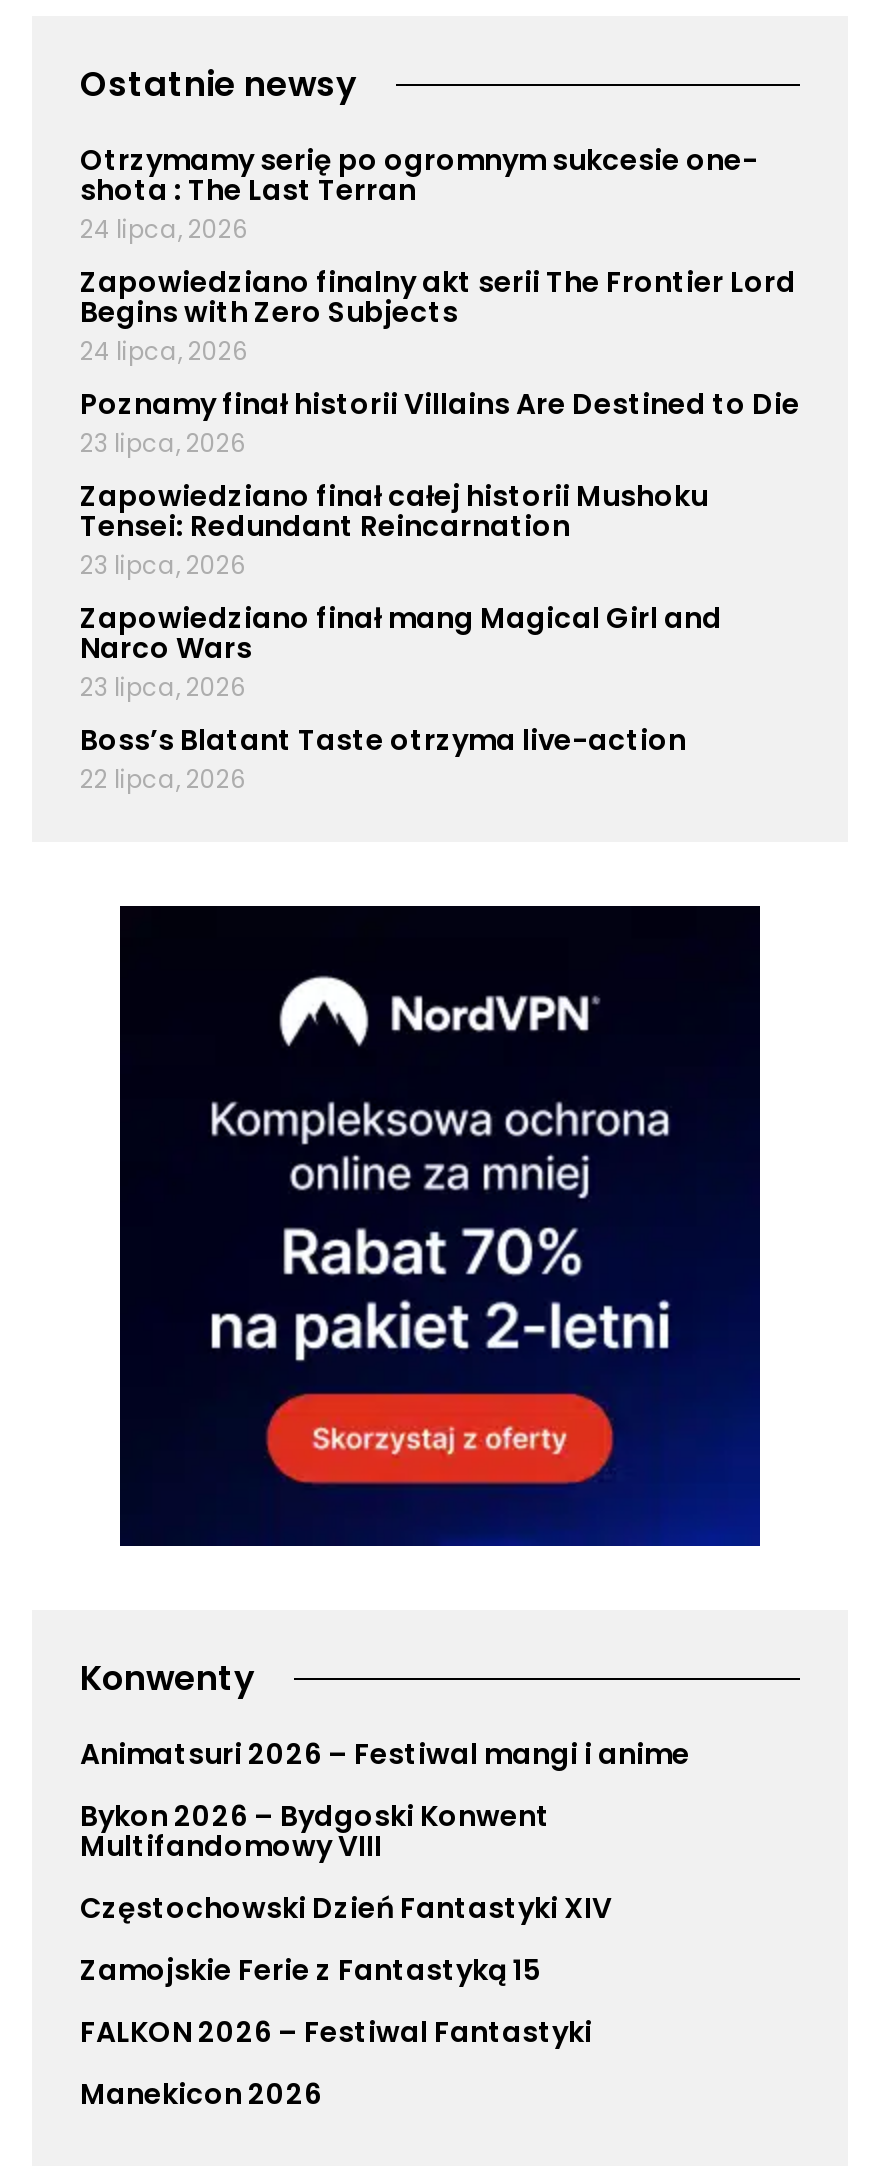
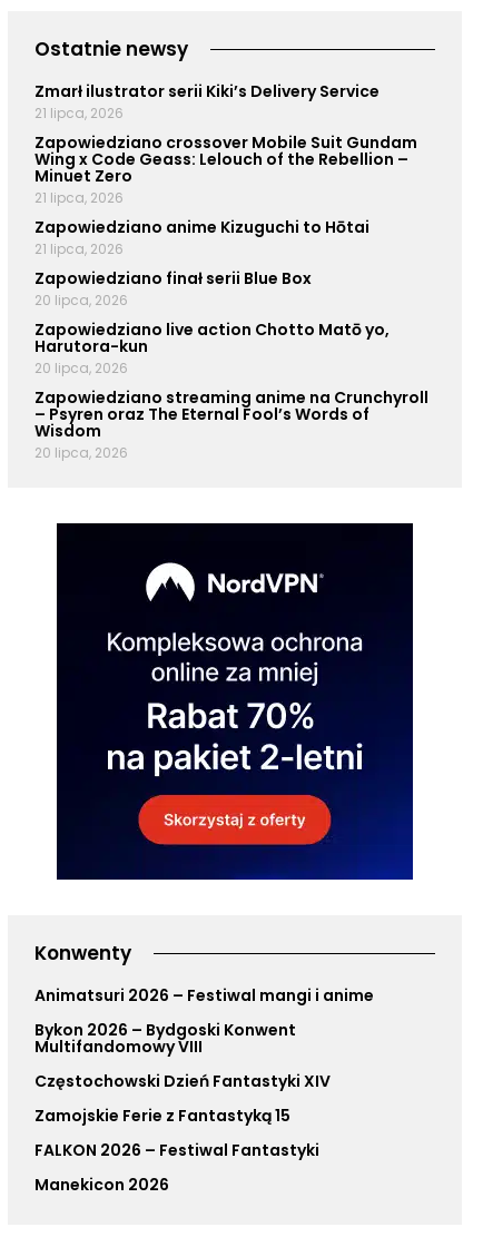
[80,140,800,796] Otrzymamy serię po ogromnym sukcesie one- | shota : The Last Terran | 24 lipca, 2026 | Zapowiedziano finalny akt serii The Frontier Lord | Begins with Zero Subjects | 24 lipca, 2026 | Poznamy finał historii Villains Are Destined to Die | 23 lipca, 2026 | Zapowiedziano finał całej historii Mushoku | Tensei: Redundant Reincarnation | 23 lipca, 2026 | Zapowiedziano finał mang Magical Girl and | Narco Wars | 23 lipca, 2026 | Boss’s Blatant Taste otrzyma live-action | 22 lipca, 2026 -> [34,80,428,462] Zmarł ilustrator serii Kiki’s Delivery Service | 21 lipca, 2026 | Zapowiedziano crossover Mobile Suit Gundam | Wing x Code Geass: Lelouch of the Rebellion – | Minuet Zero | 21 lipca, 2026 | Zapowiedziano anime Kizuguchi to Hōtai | 21 lipca, 2026 | Zapowiedziano finał serii Blue Box | 20 lipca, 2026 | Zapowiedziano live action Chotto Matō yo, | Harutora-kun | 20 lipca, 2026 | Zapowiedziano streaming anime na Crunchyroll | – Psyren oraz The Eternal Fool’s Words of | Wisdom | 20 lipca, 2026

